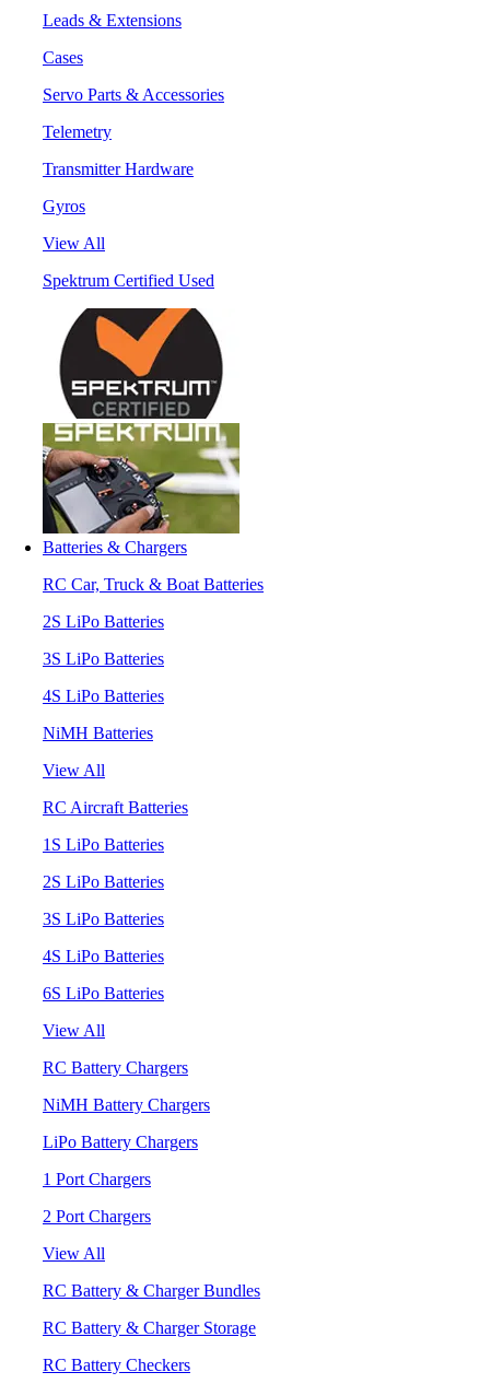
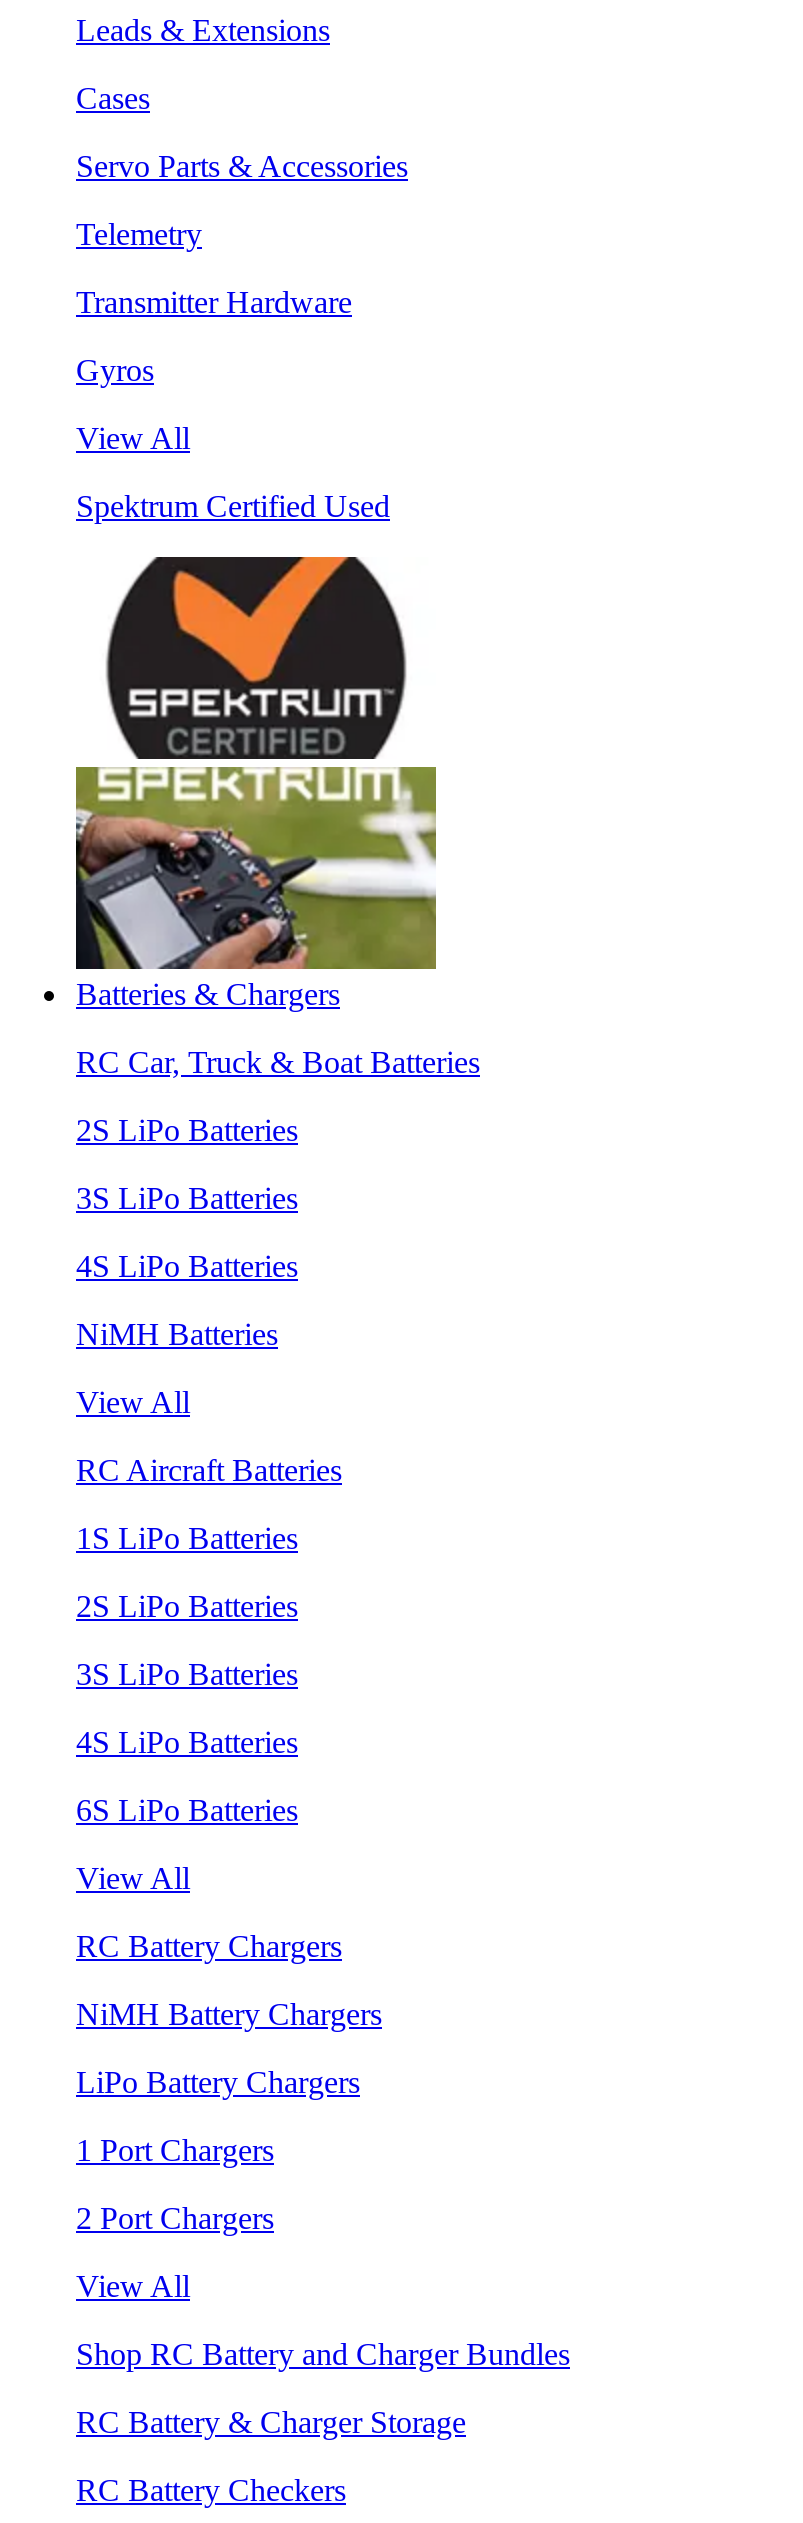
[43,1281,260,1300] RC Battery & Charger Bundles -> [76,2337,570,2371] Shop RC Battery and Charger Bundles

